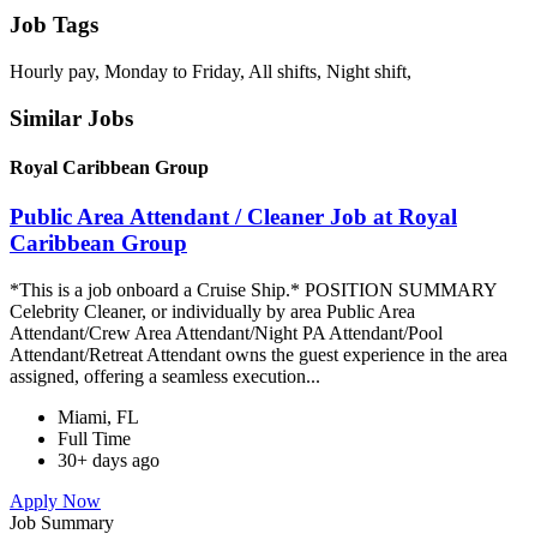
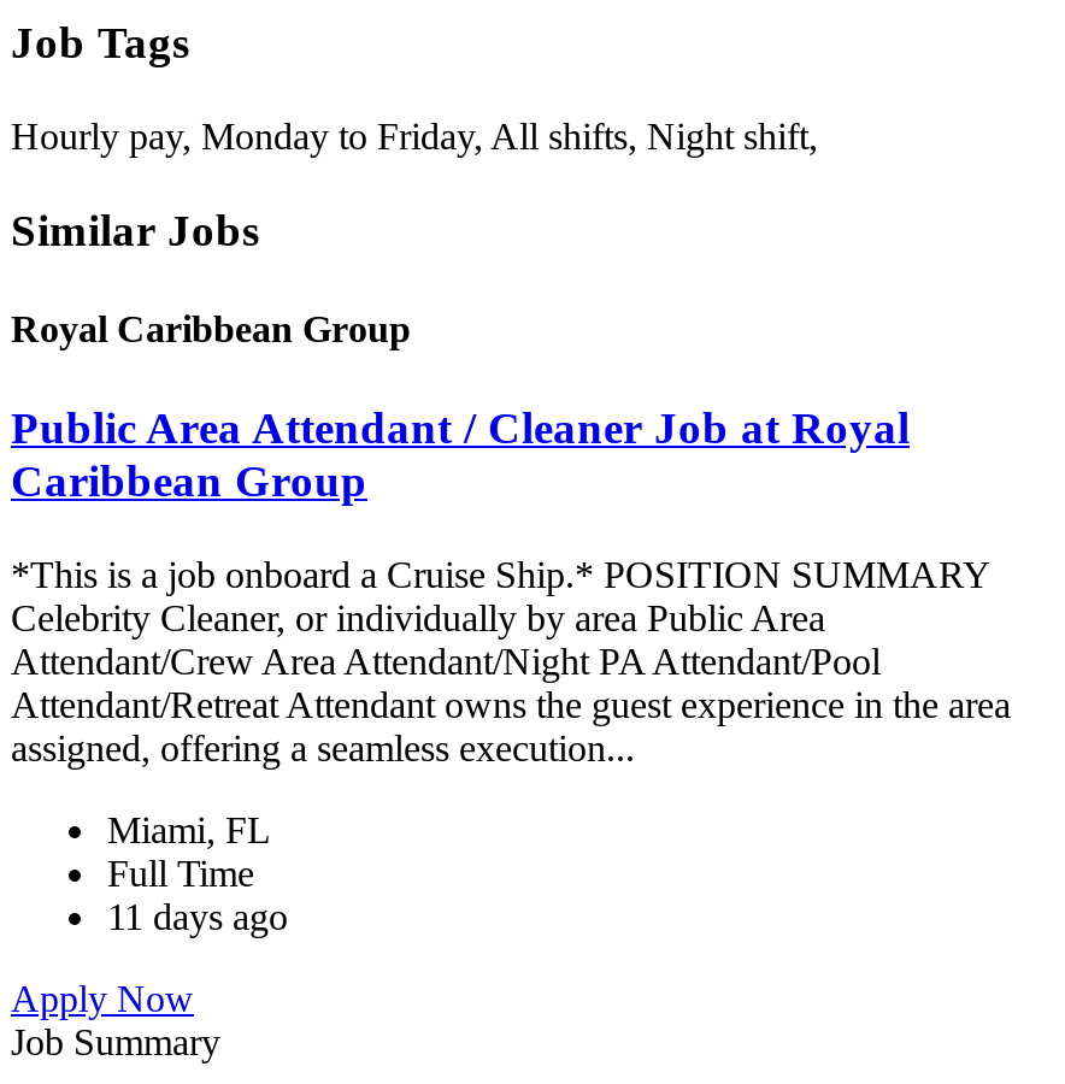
[58,450,160,470] 30+ days ago -> [107,896,288,937] 11 days ago

